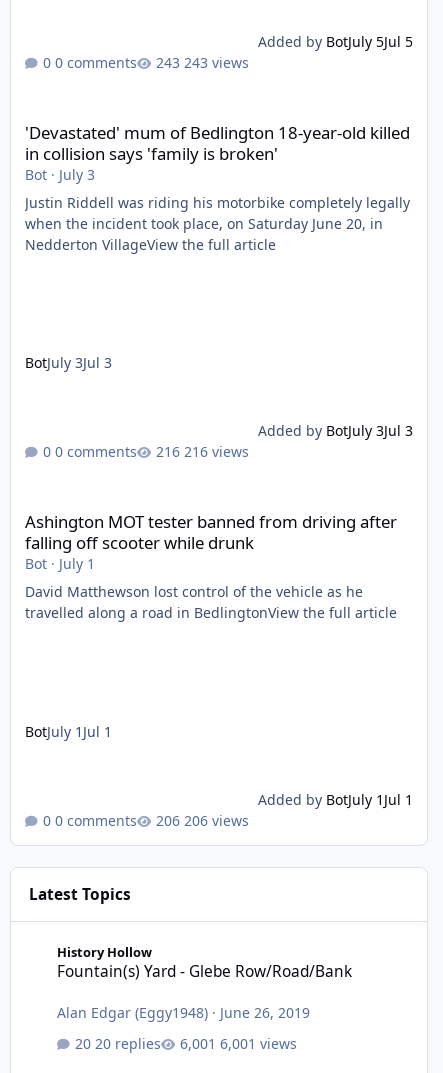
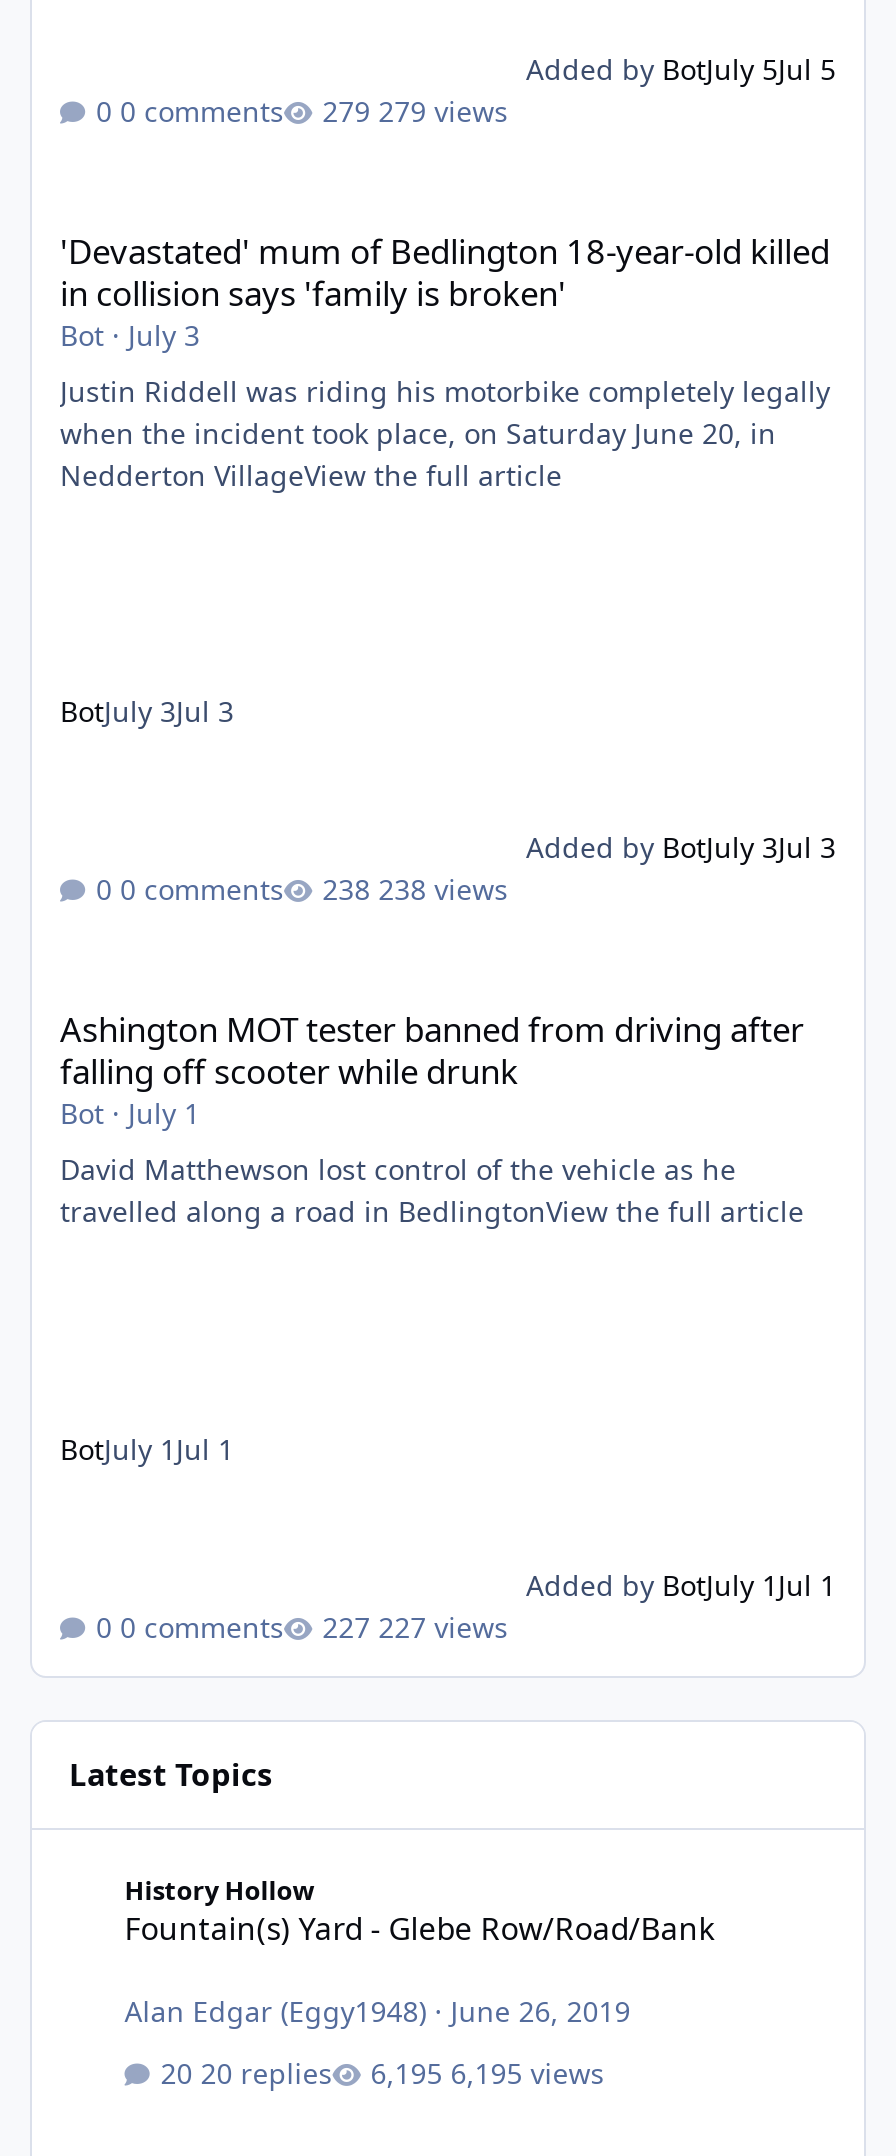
[184,53,249,72] 243 views -> [378,91,508,129] 279 views
[184,442,249,461] 216 views -> [378,870,508,908] 238 views
[184,811,249,830] 206 views -> [378,1607,508,1645] 227 views
[220,1034,297,1053] 6,001 views -> [450,2054,604,2092] 6,195 views

